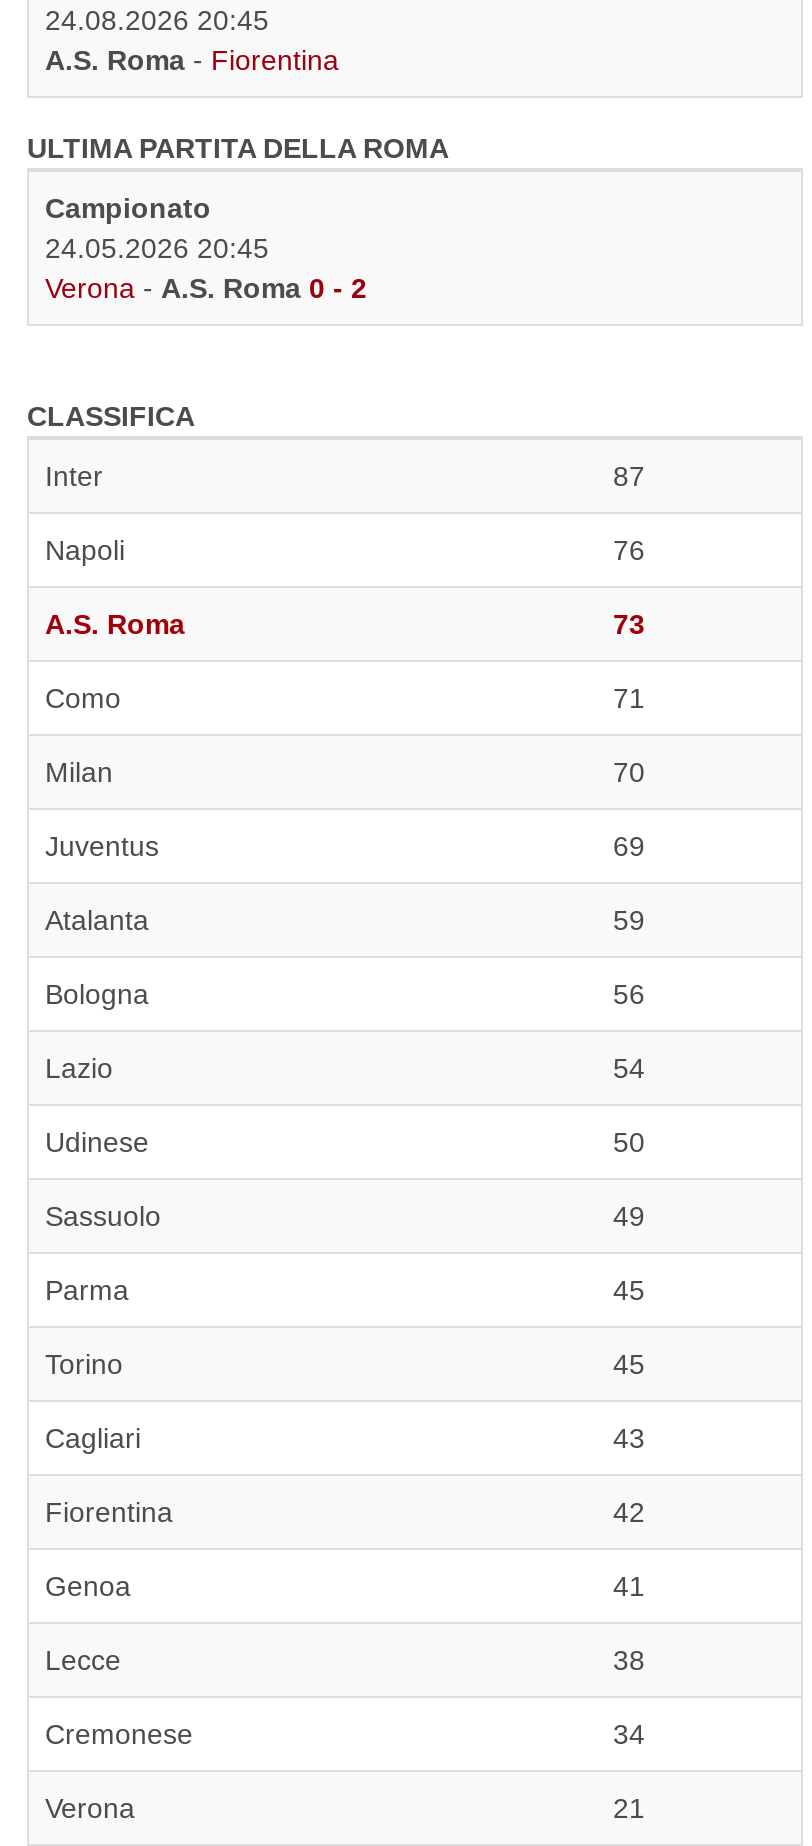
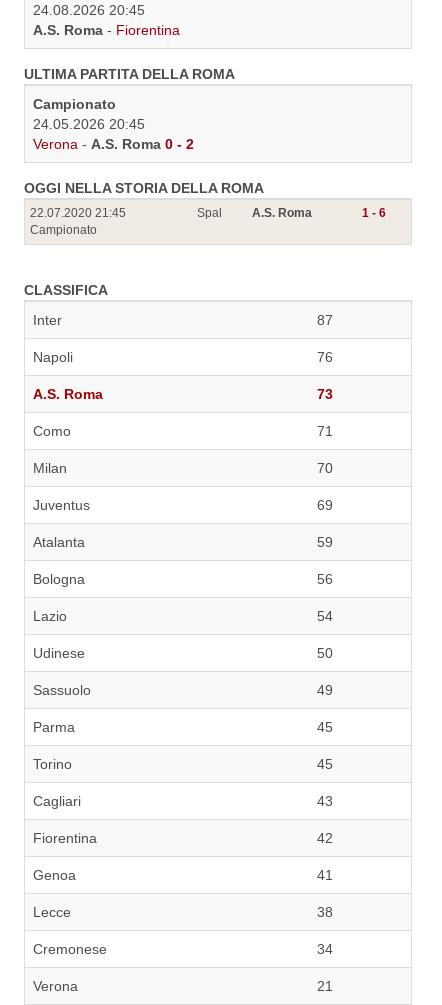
none -> [24,180,264,237] OGGI NELLA STORIA DELLA ROMA | 22.07.2020 21:45 | Campionato
none -> [197,206,386,220] Spal | A.S. Roma | 1 - 6

